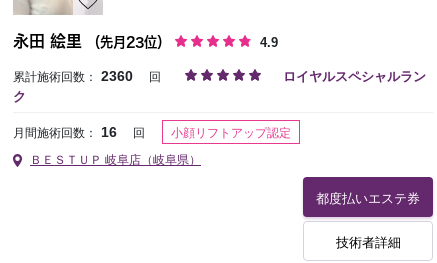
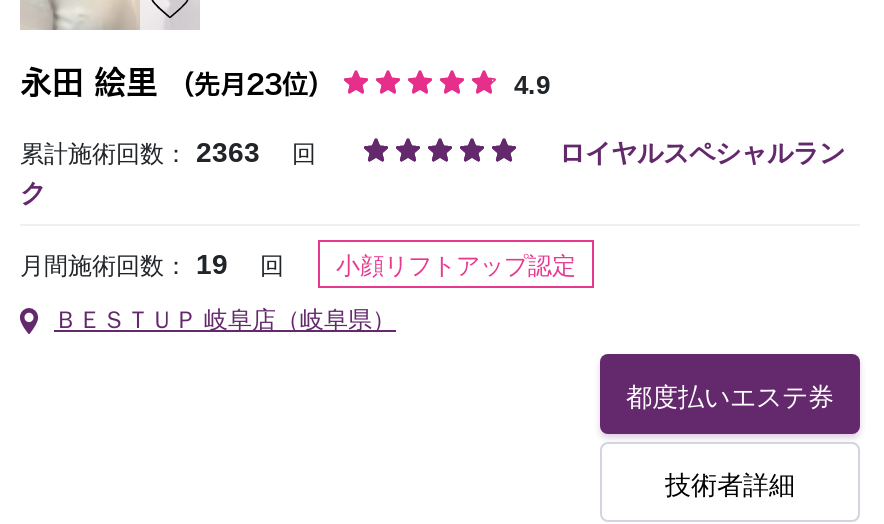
[13,68,161,84] 累計施術回数： 2360 回 -> [20,135,316,167] 累計施術回数： 2363 回
[13,124,145,140] 月間施術回数： 16 回 -> [20,247,284,279] 月間施術回数： 19 回

